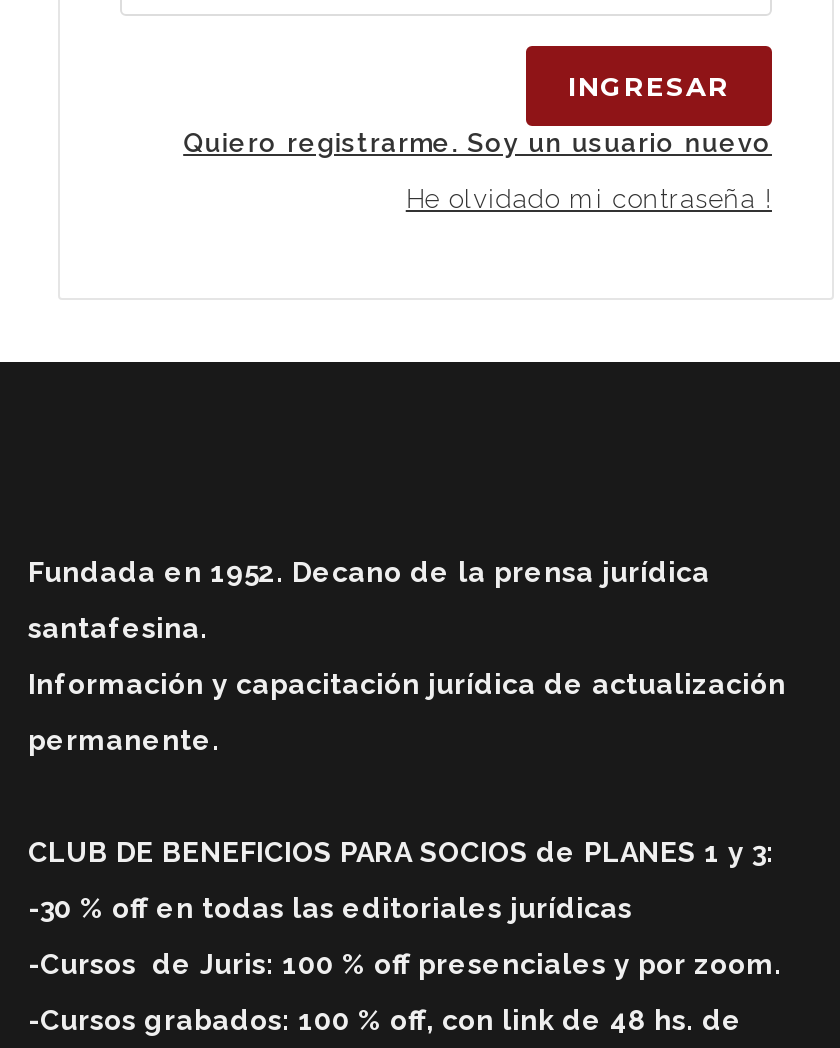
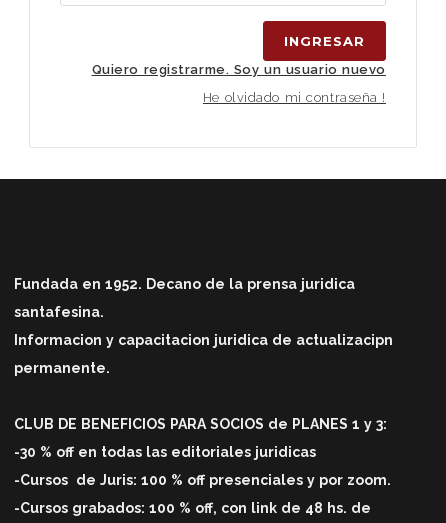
[28,556,710,588] Fundada en 1952. Decano de la prensa jurídica -> [14,276,355,292] Fundada en 1952. Decano de la prensa juridica
[28,668,786,700] Información y capacitación jurídica de actualización -> [14,332,393,348] Informacion y capacitacion juridica de actualizacipn
[28,892,632,924] -30 % off en todas las editoriales jurídicas -> [14,444,316,460] -30 % off en todas las editoriales juridicas

